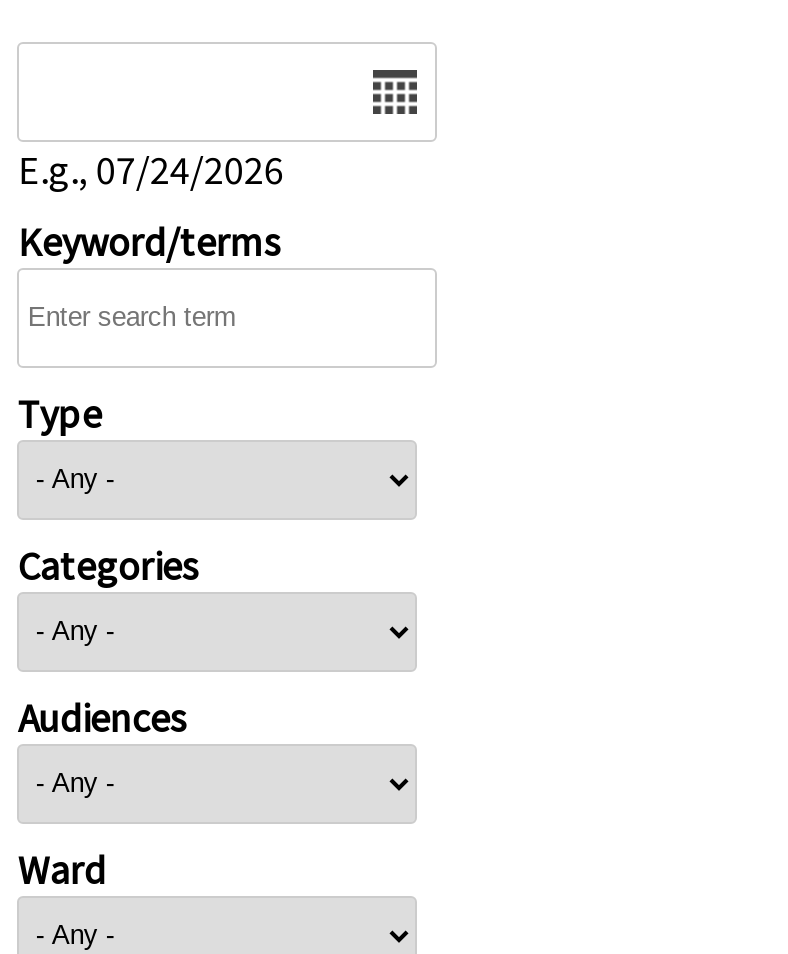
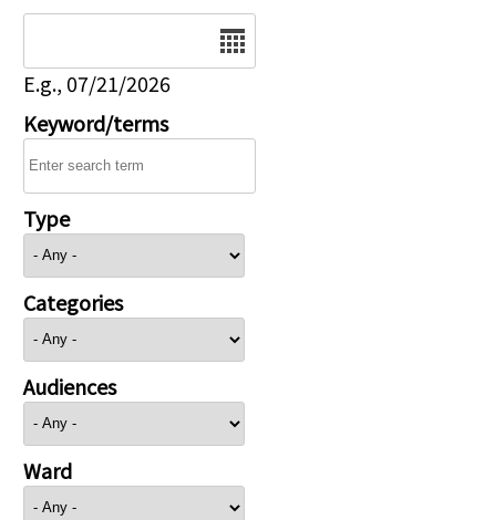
[18,141,284,193] E.g., 07/24/2026 -> [24,68,171,97] E.g., 07/21/2026

